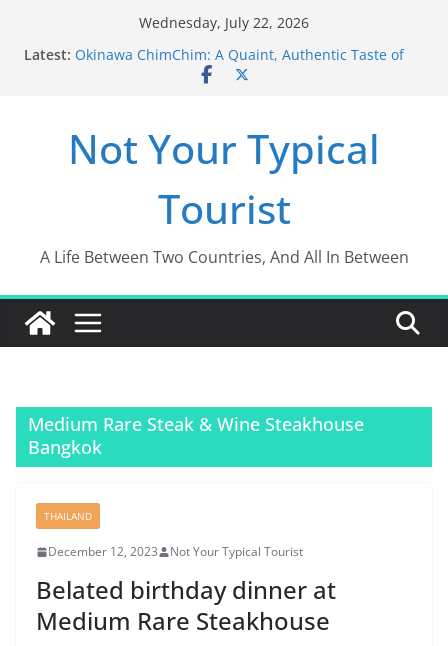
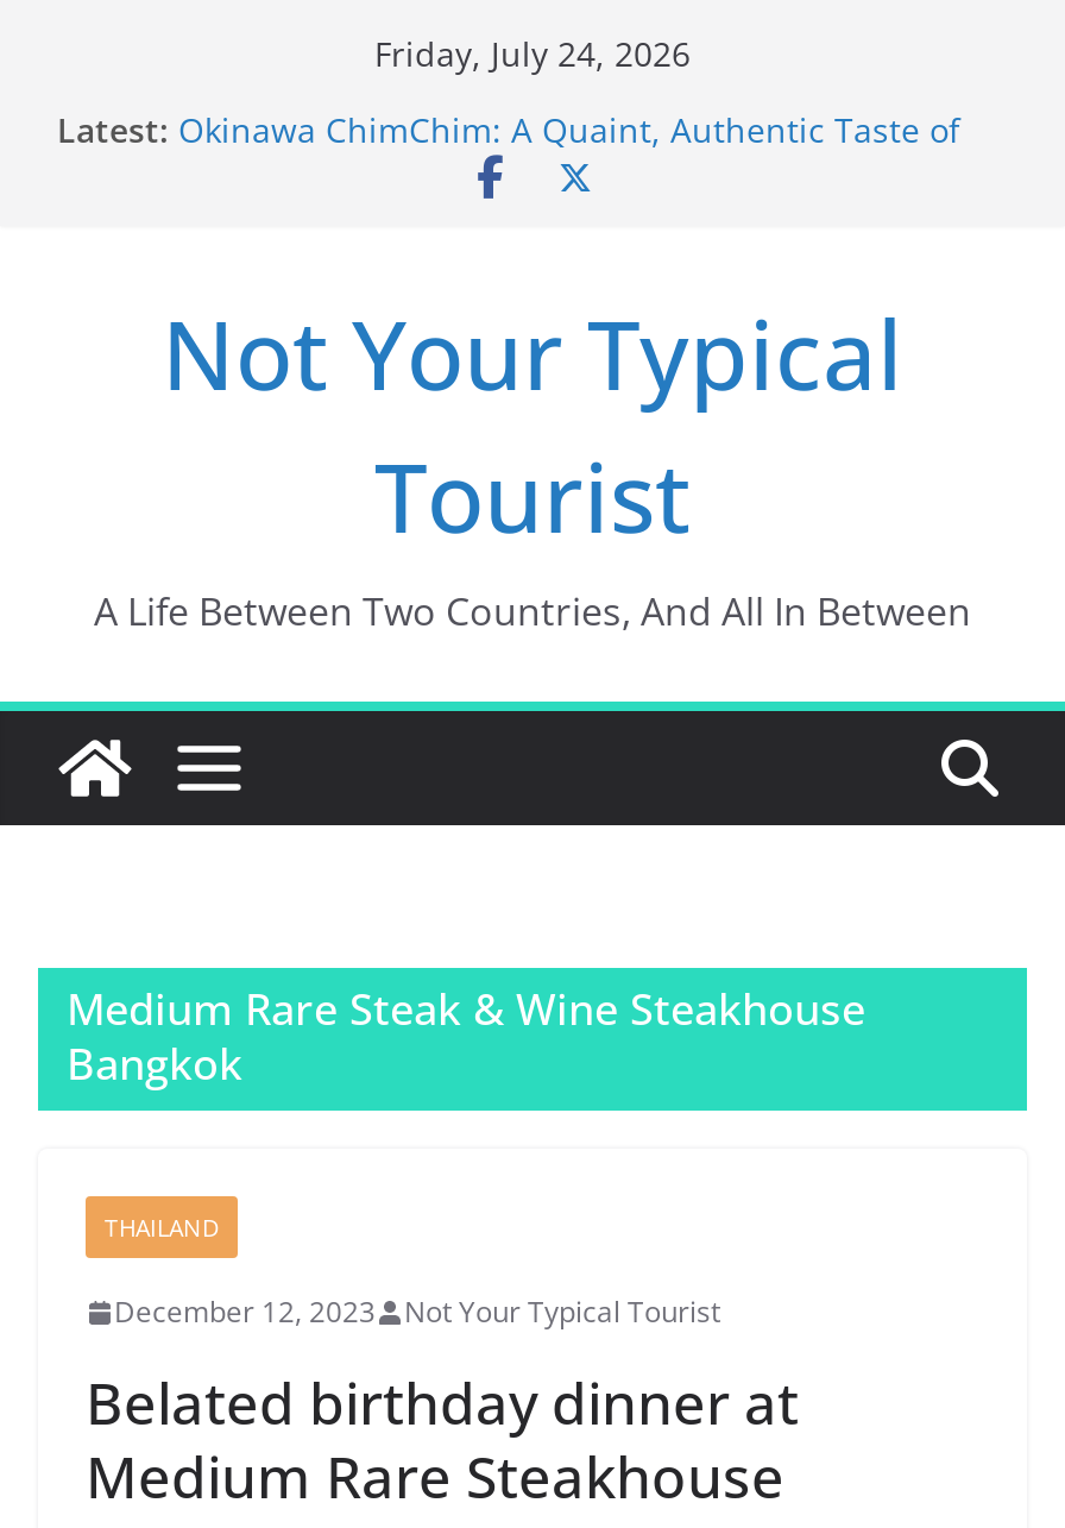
[139,13,309,32] Wednesday, July 22, 2026 -> [374,31,691,76] Friday, July 24, 2026

